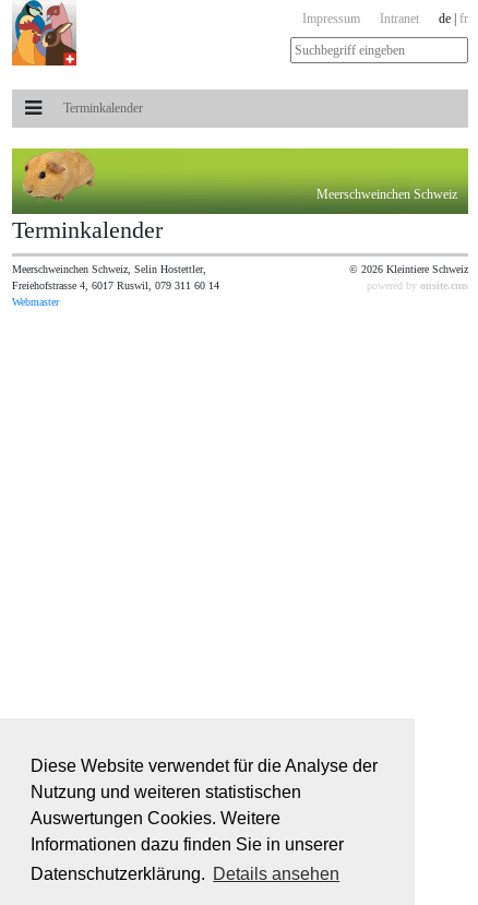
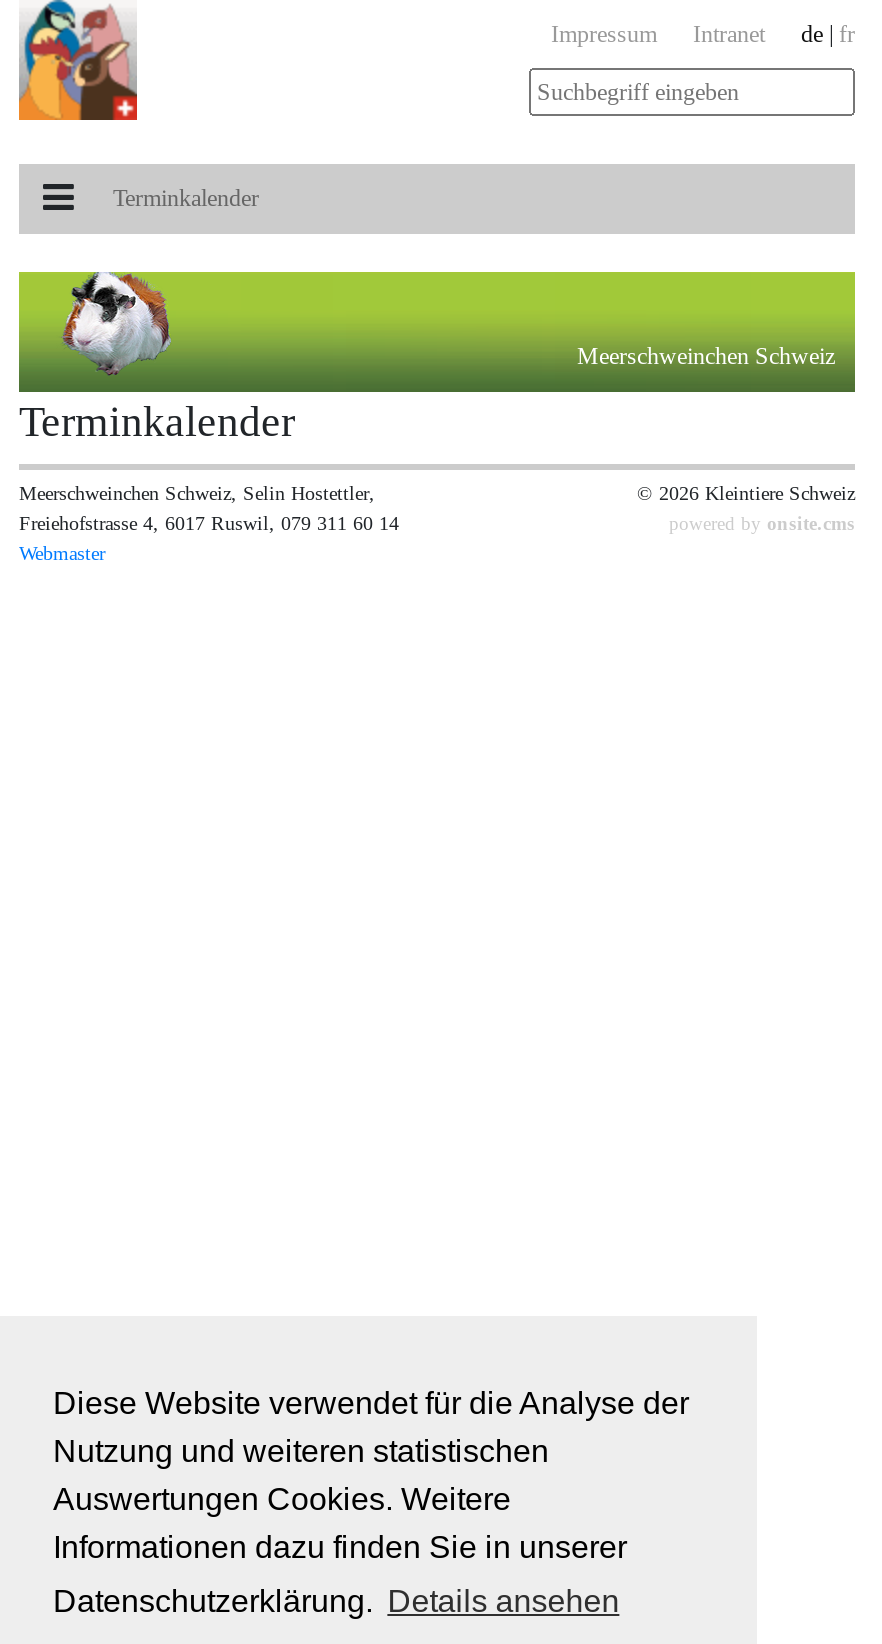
[23,147,95,204] [image] -> [41,270,171,376] [image]

